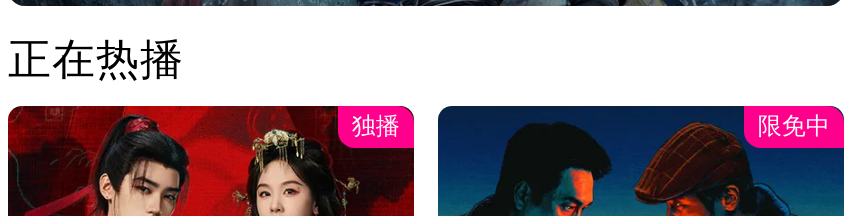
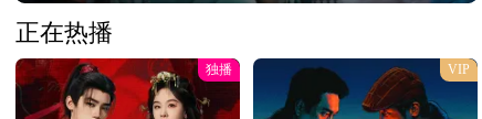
[758,113,830,141] 限免中 -> [448,62,470,78] VIP

